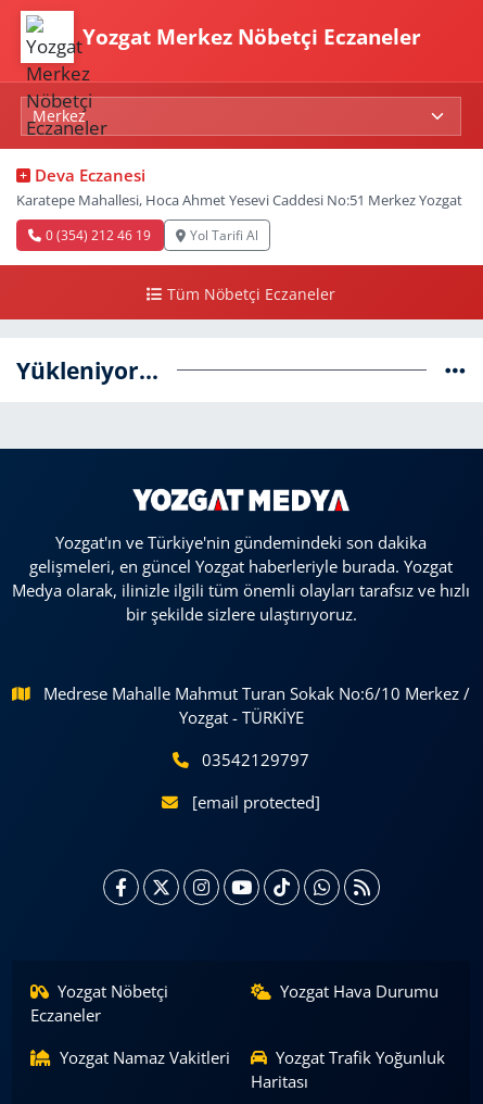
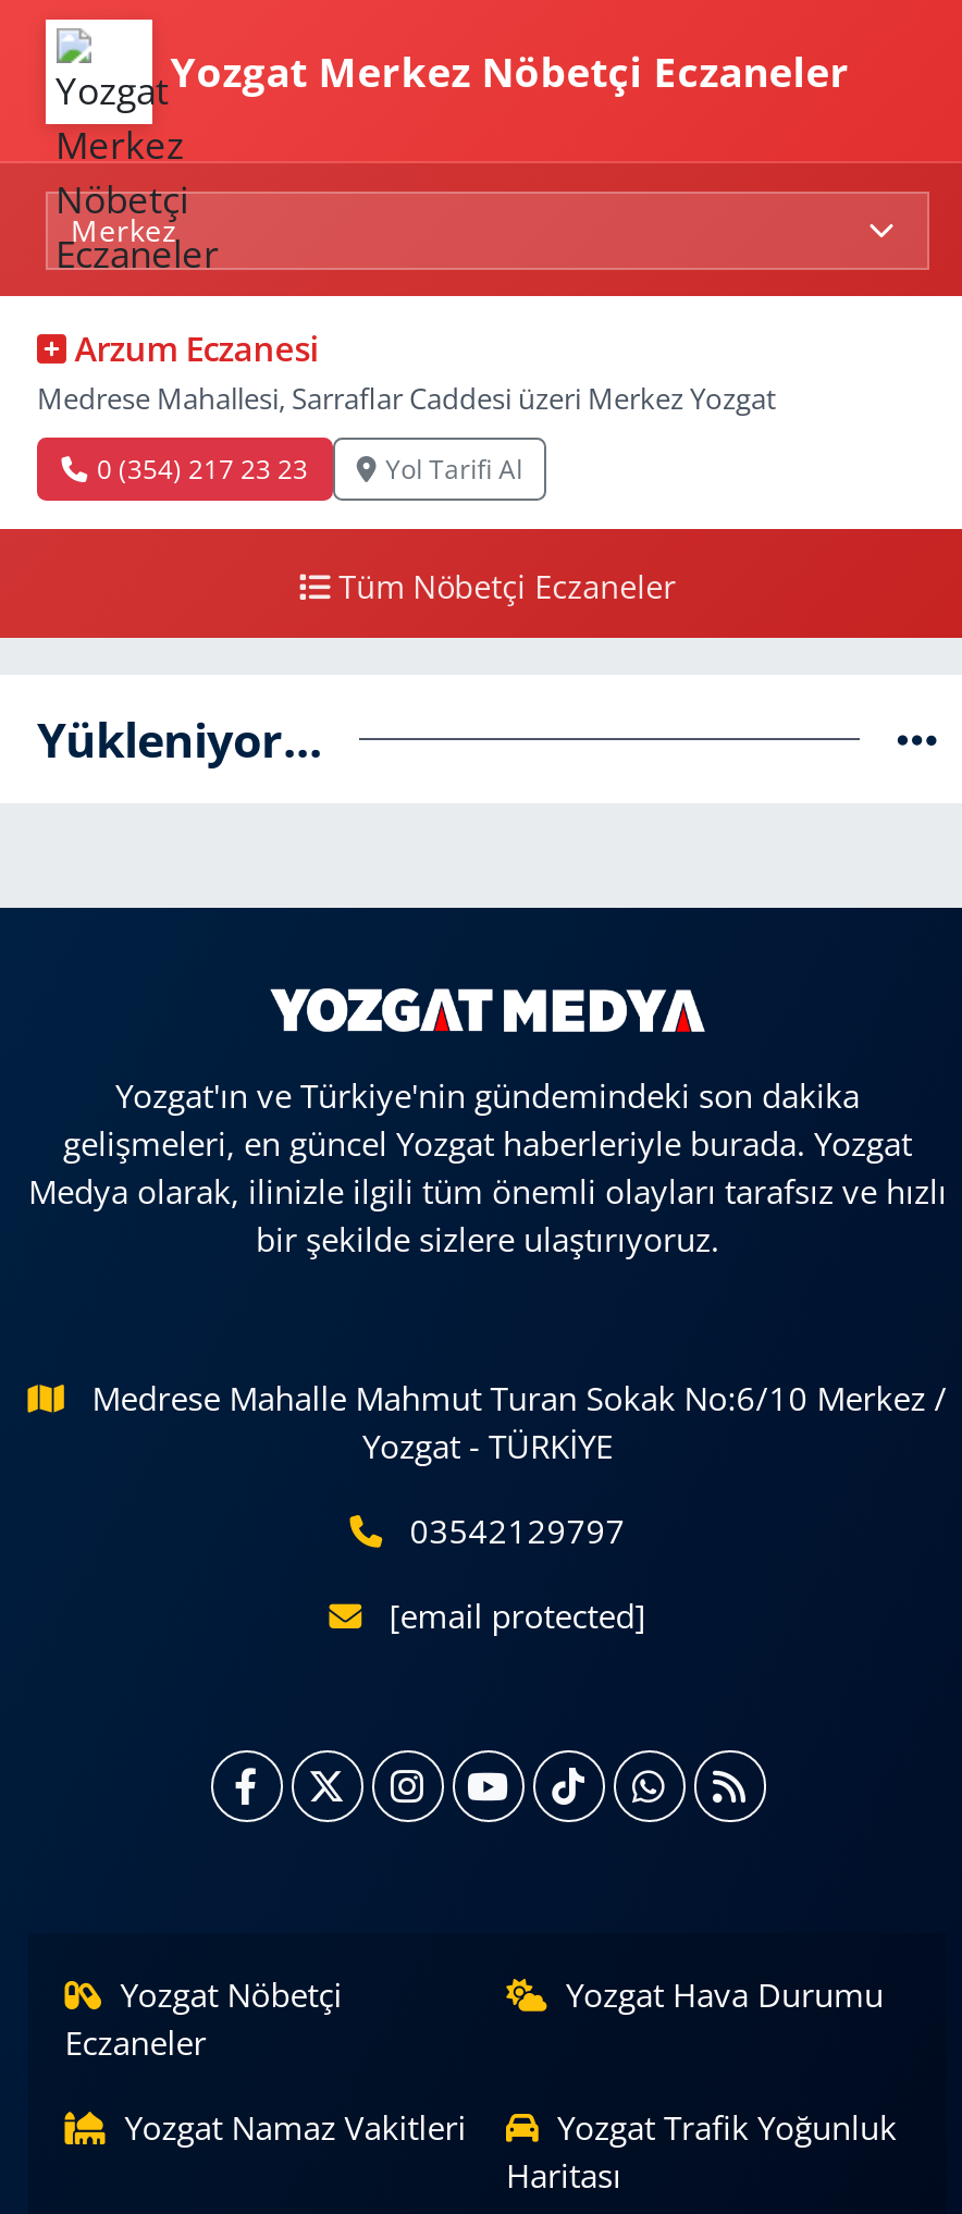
[16,164,462,210] Deva Eczanesi | Karatepe Mahallesi, Hoca Ahmet Yesevi Caddesi No:51 Merkez Yozgat -> [37,327,777,419] Arzum Eczanesi | Medrese Mahallesi, Sarraflar Caddesi üzeri Merkez Yozgat
[46,226,151,243] 0 (354) 212 46 19 -> [97,451,308,485] 0 (354) 217 23 23

